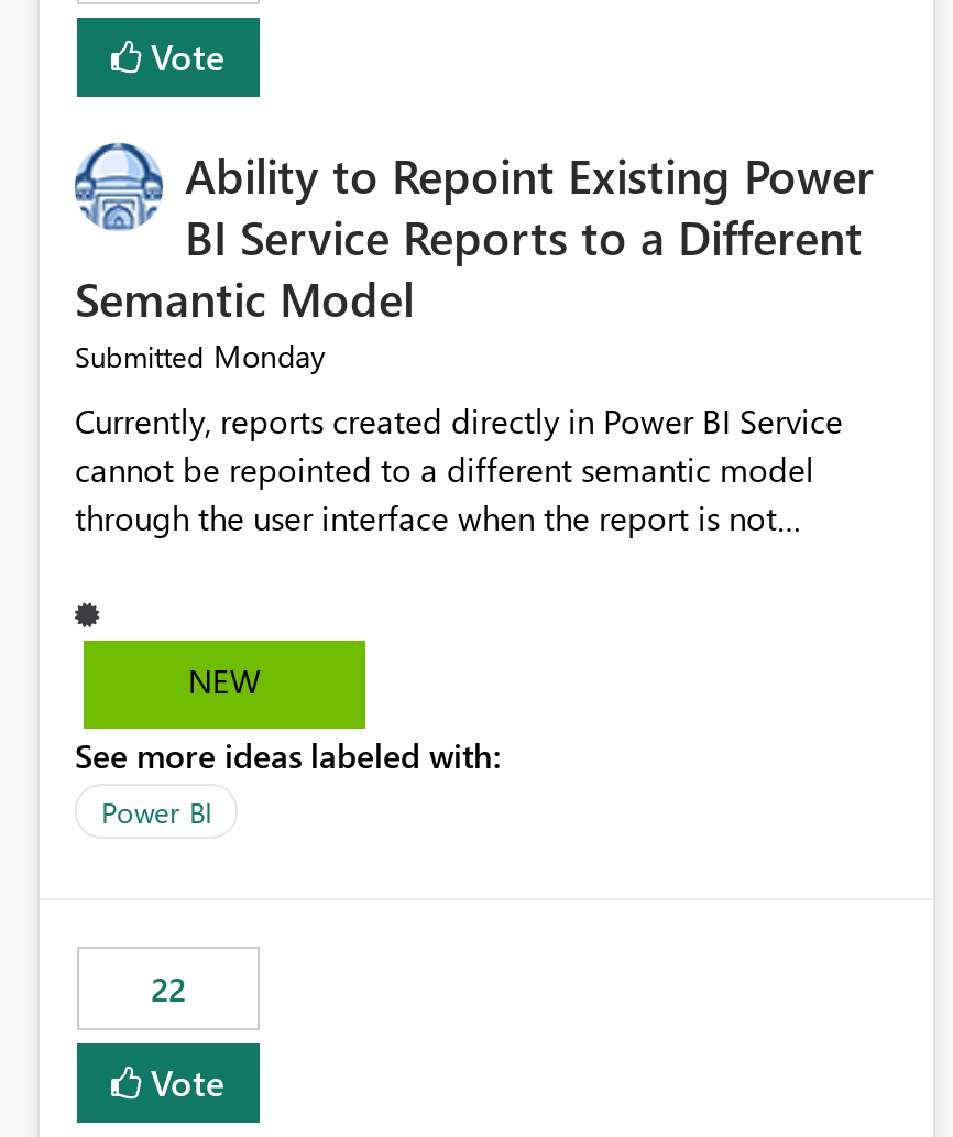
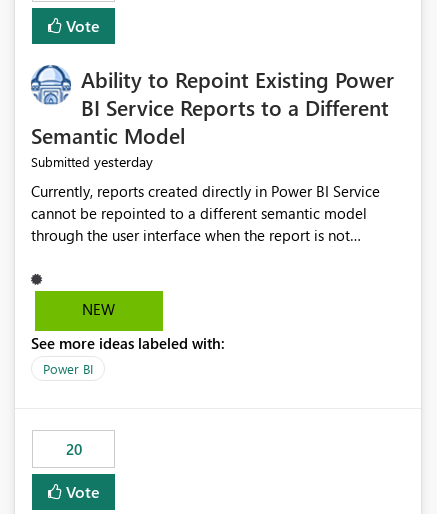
[75,335,326,377] Submitted Monday -> [31,152,153,171] Submitted yesterday
[151,967,186,1011] 22 -> [65,439,81,459] 20

